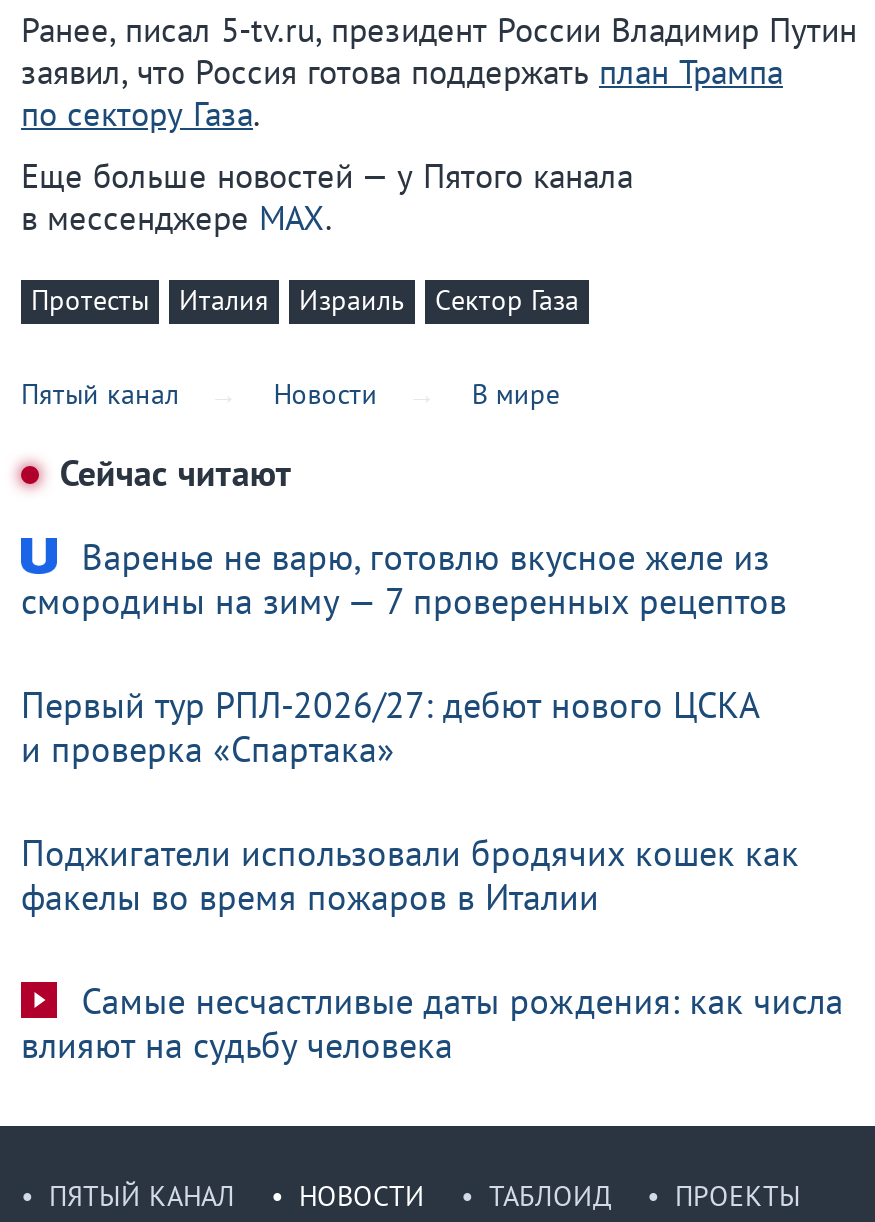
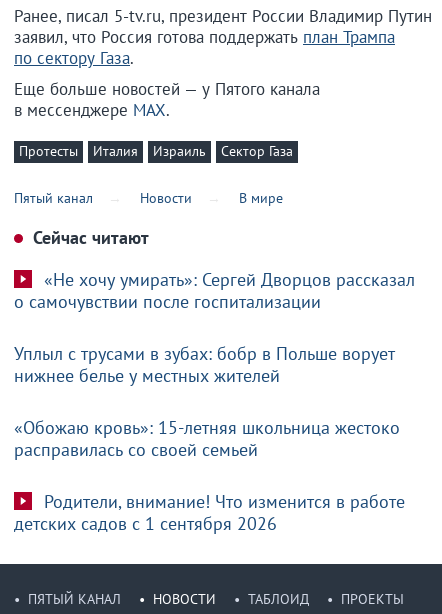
[21,534,787,624] Варенье не варю, готовлю вкусное желе из | смородины на зиму — 7 проверенных рецептов -> [14,268,415,313] «Не хочу умирать»: Сергей Дворцов рассказал | о самочувствии после госпитализации
[21,682,761,772] Первый тур РПЛ-2026/27: дебют нового ЦСКА | и проверка «Спартака» -> [14,342,395,387] Уплыл с трусами в зубах: бобр в Польше ворует | нижнее белье у местных жителей
[21,830,799,920] Поджигатели использовали бродячих кошек как | факелы во время пожаров в Италии -> [14,416,400,461] «Обожаю кровь»: 15-летняя школьница жестоко | расправилась со своей семьей
[21,978,843,1068] Самые несчастливые даты рождения: как числа | влияют на судьбу человека -> [14,490,405,535] Родители, внимание! Что изменится в работе | детских садов с 1 сентября 2026

